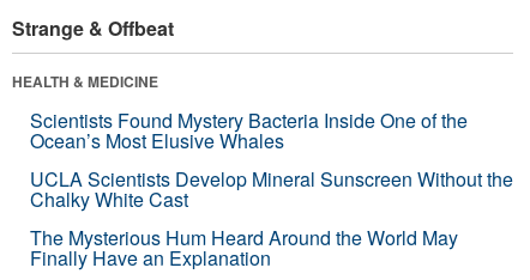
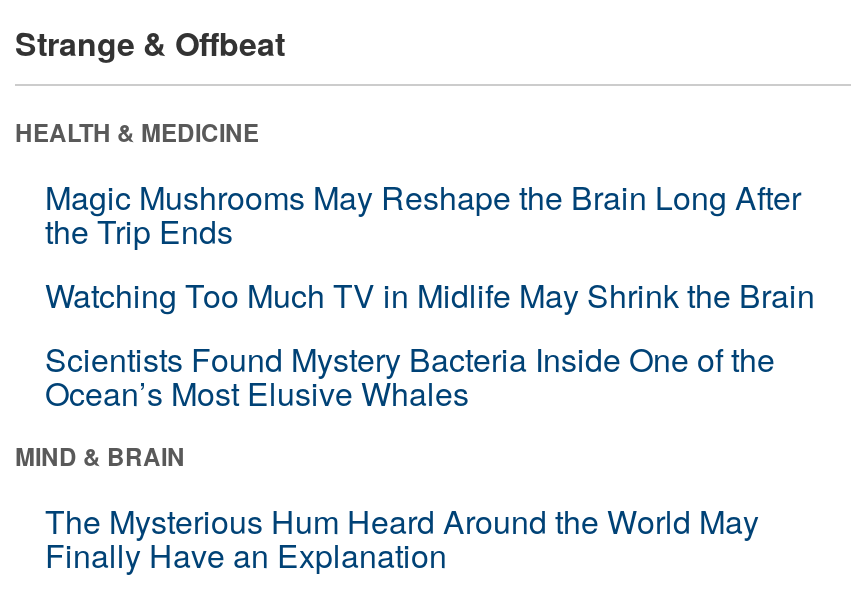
none -> [45,174,815,318] Magic Mushrooms May Reshape the Brain Long After | the Trip Ends | Watching Too Much TV in Midlife May Shrink the Brain
moved [30,106,468,154] -> [45,336,775,416]: Scientists Found Mystery Bacteria Inside One of the | Ocean’s Most Elusive Whales
[30,165,513,213] UCLA Scientists Develop Mineral Sunscreen Without the | Chalky White Cast -> [15,438,185,474] MIND & BRAIN

